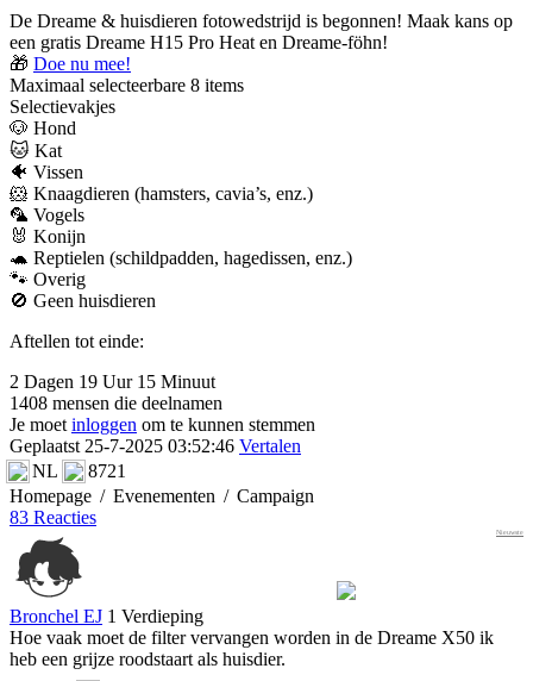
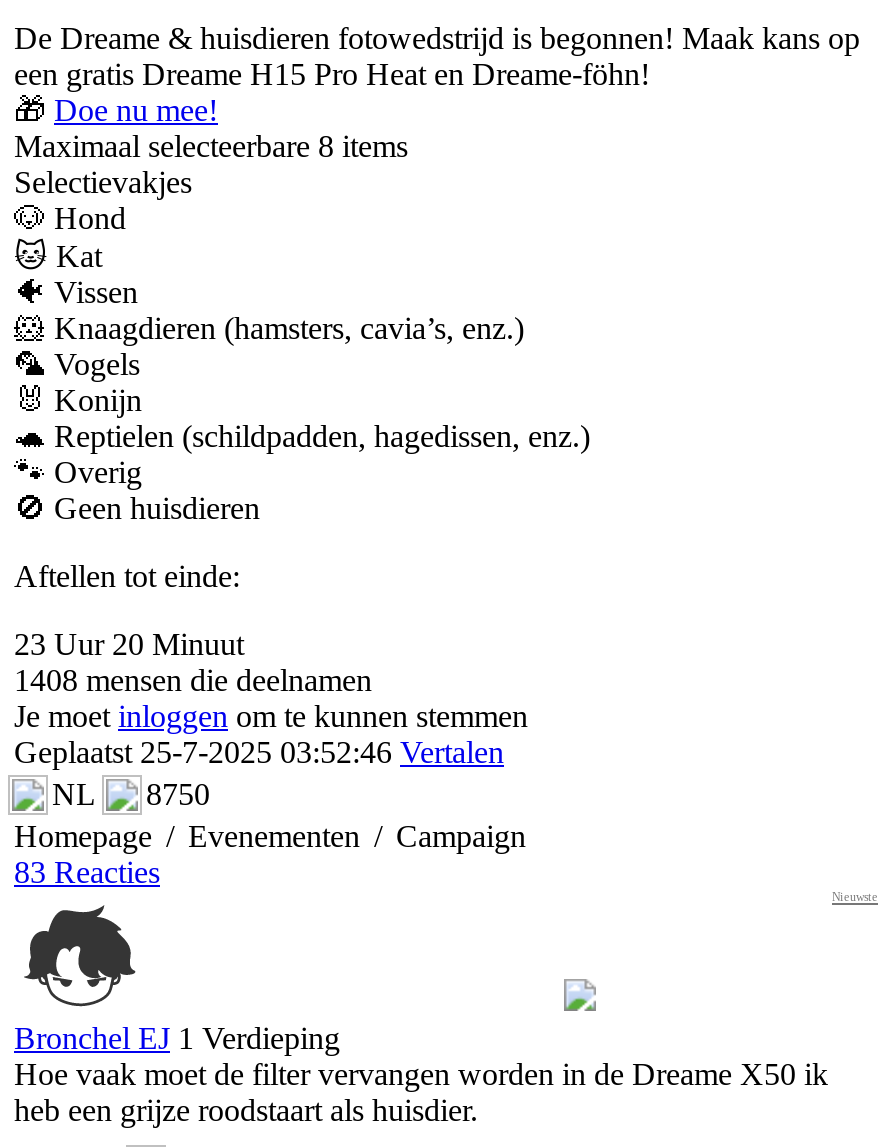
[10,372,215,392] 2 Dagen 19 Uur 15 Minuut -> [14,627,244,661] 23 Uur 20 Minuut
[32,461,126,481] NL 8721 -> [52,777,210,811] NL 8750

